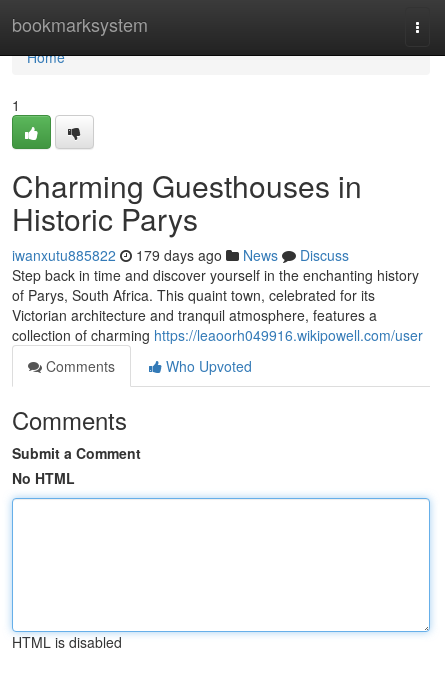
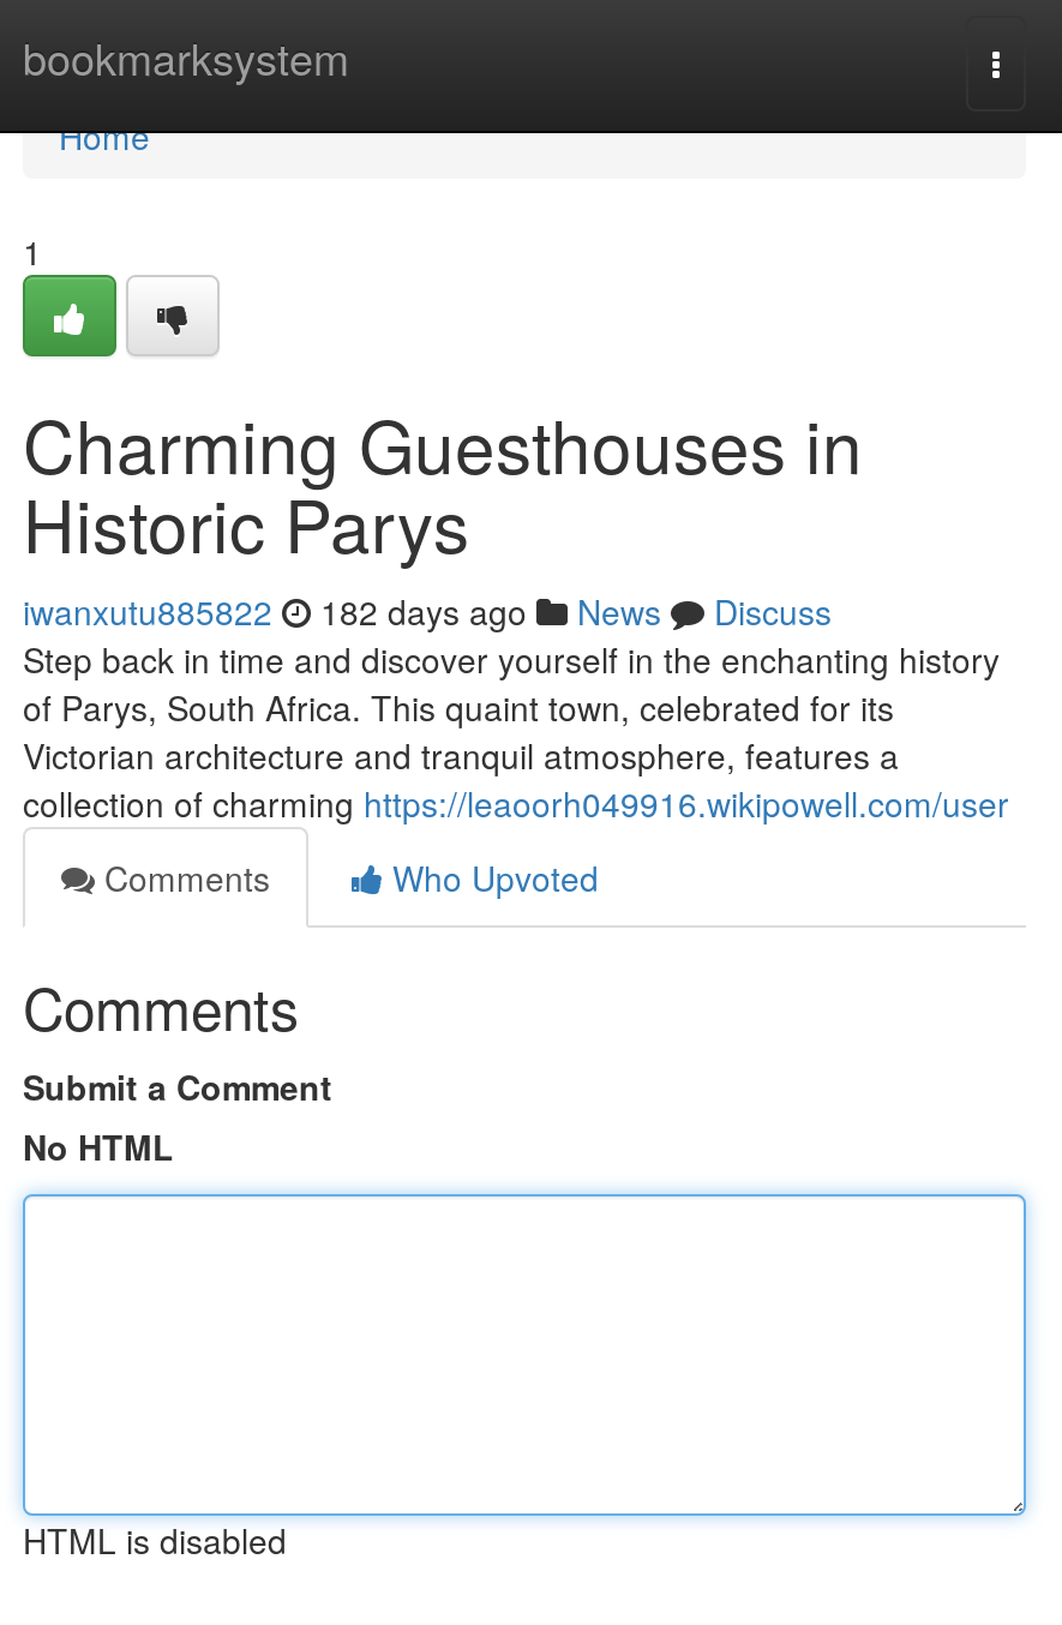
[12,245,349,265] iwanxutu885822 179 days ago News Discuss -> [23,587,832,635] iwanxutu885822 182 days ago News Discuss

